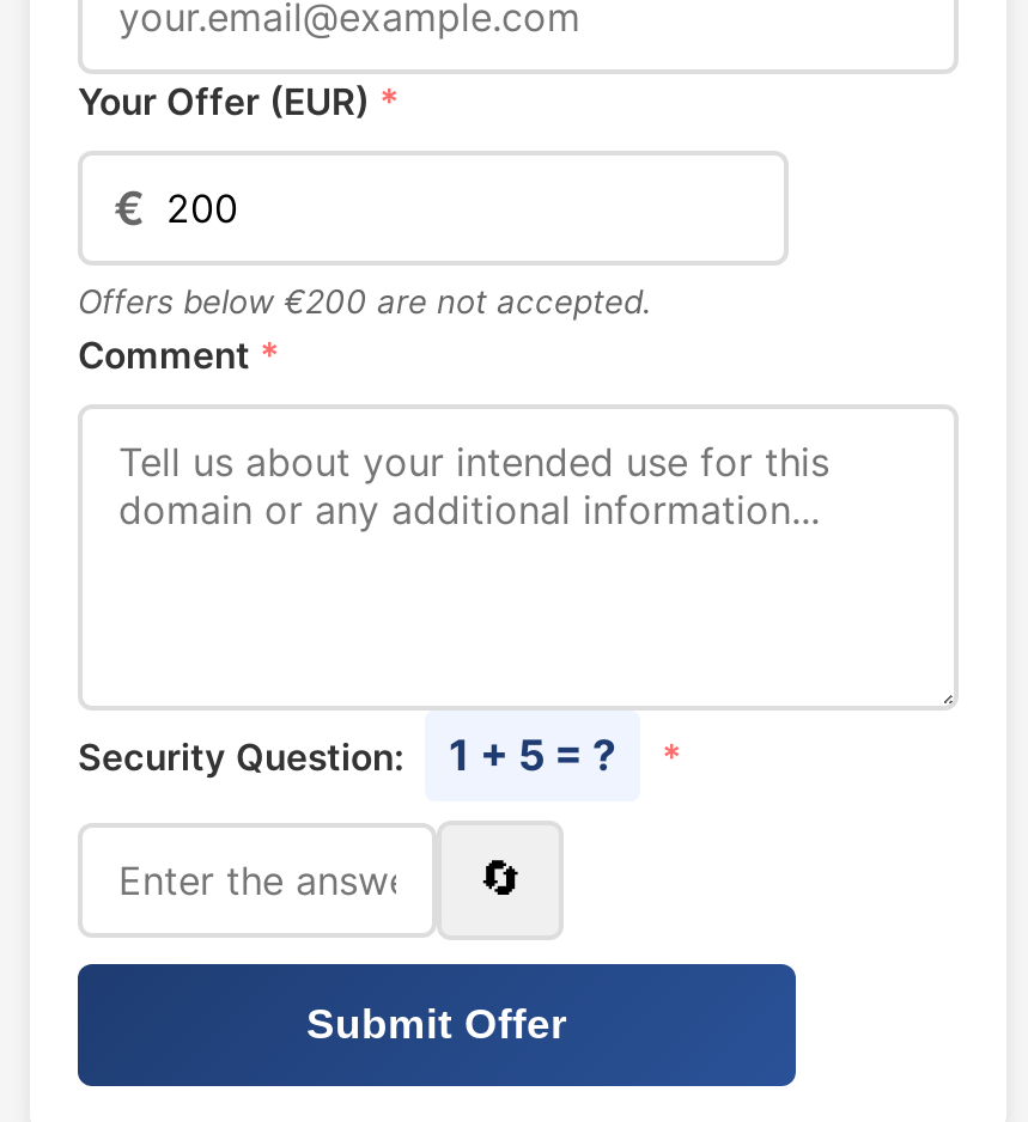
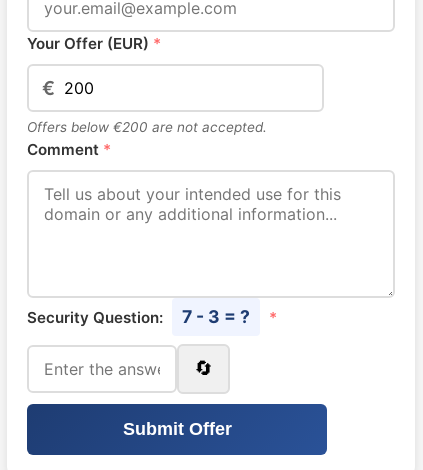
[449,730,616,780] 1 + 5 = ? -> [182,306,250,327] 7 - 3 = ?

